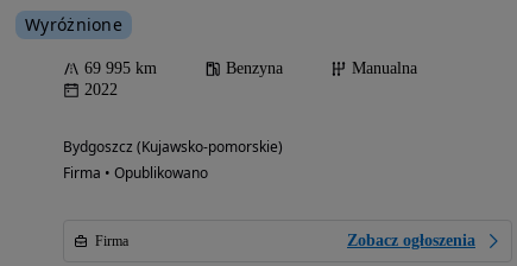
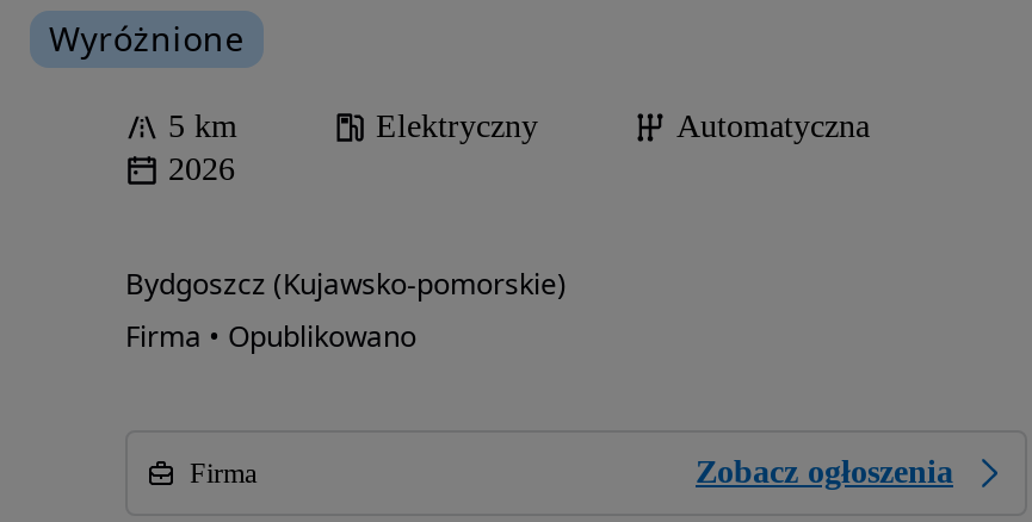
[84,59,417,98] 69 995 km | Benzyna | Manualna | 2022 -> [168,109,870,188] 5 km | Elektryczny | Automatyczna | 2026

